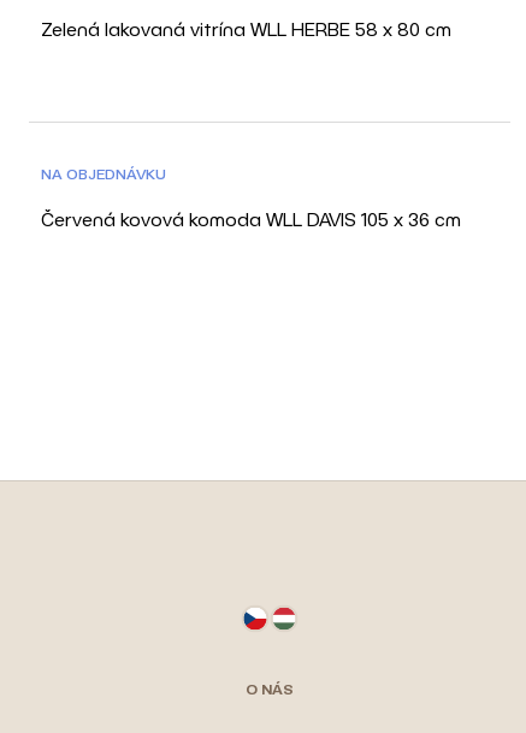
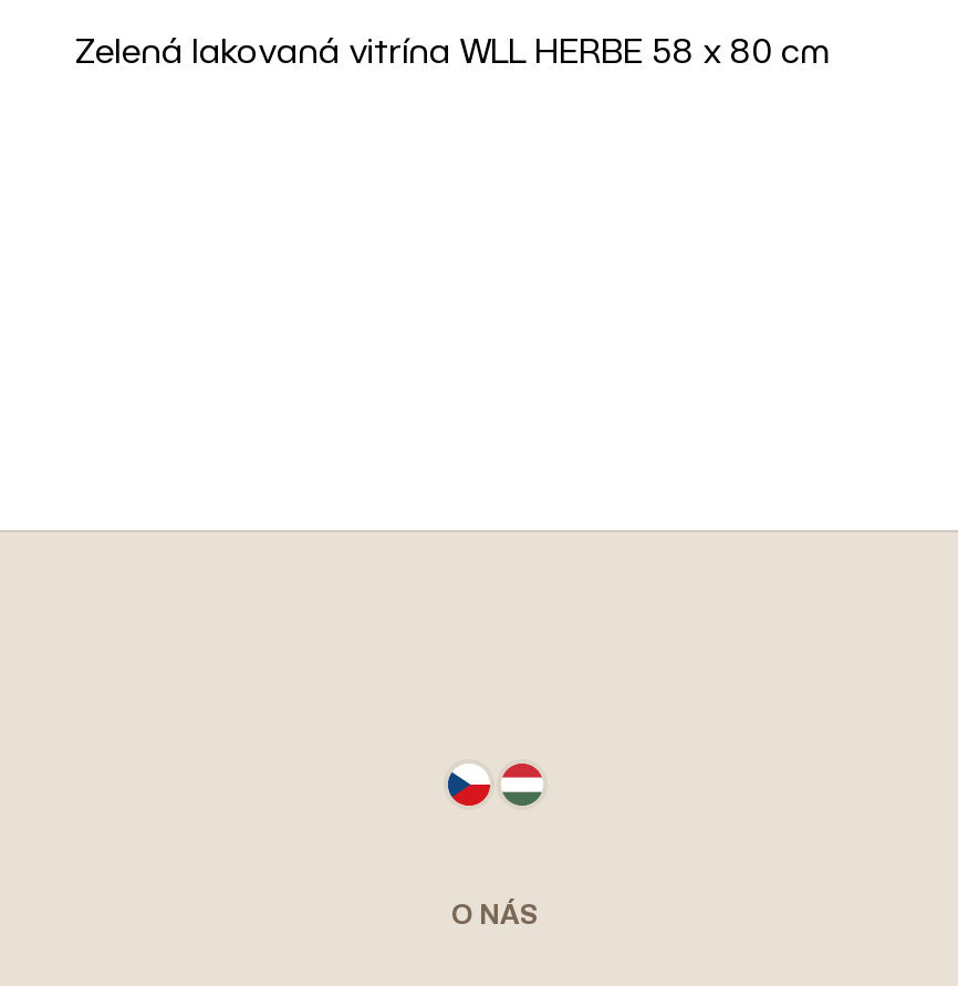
[41,165,166,183] NA OBJEDNÁVKU -> none
[41,210,461,230] Červená kovová komoda WLL DAVIS 105 x 36 cm -> none

